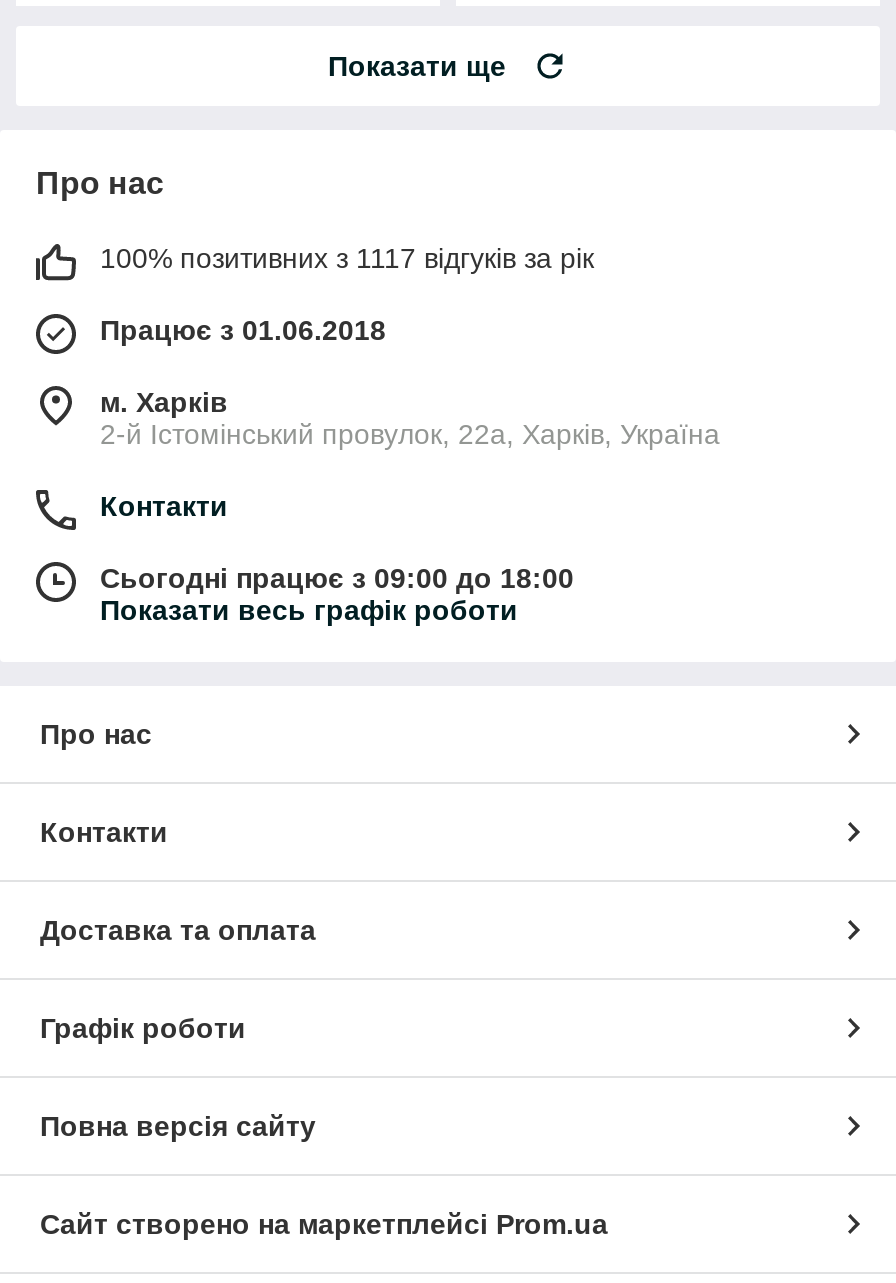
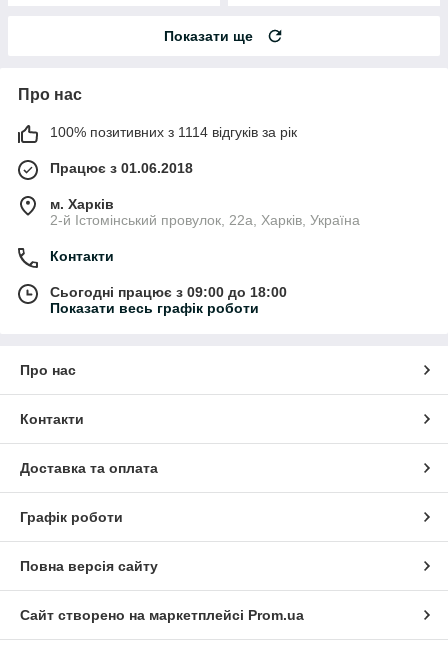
[100,243,594,275] 100% позитивних з 1117 відгуків за рік -> [50,124,297,140] 100% позитивних з 1114 відгуків за рік

